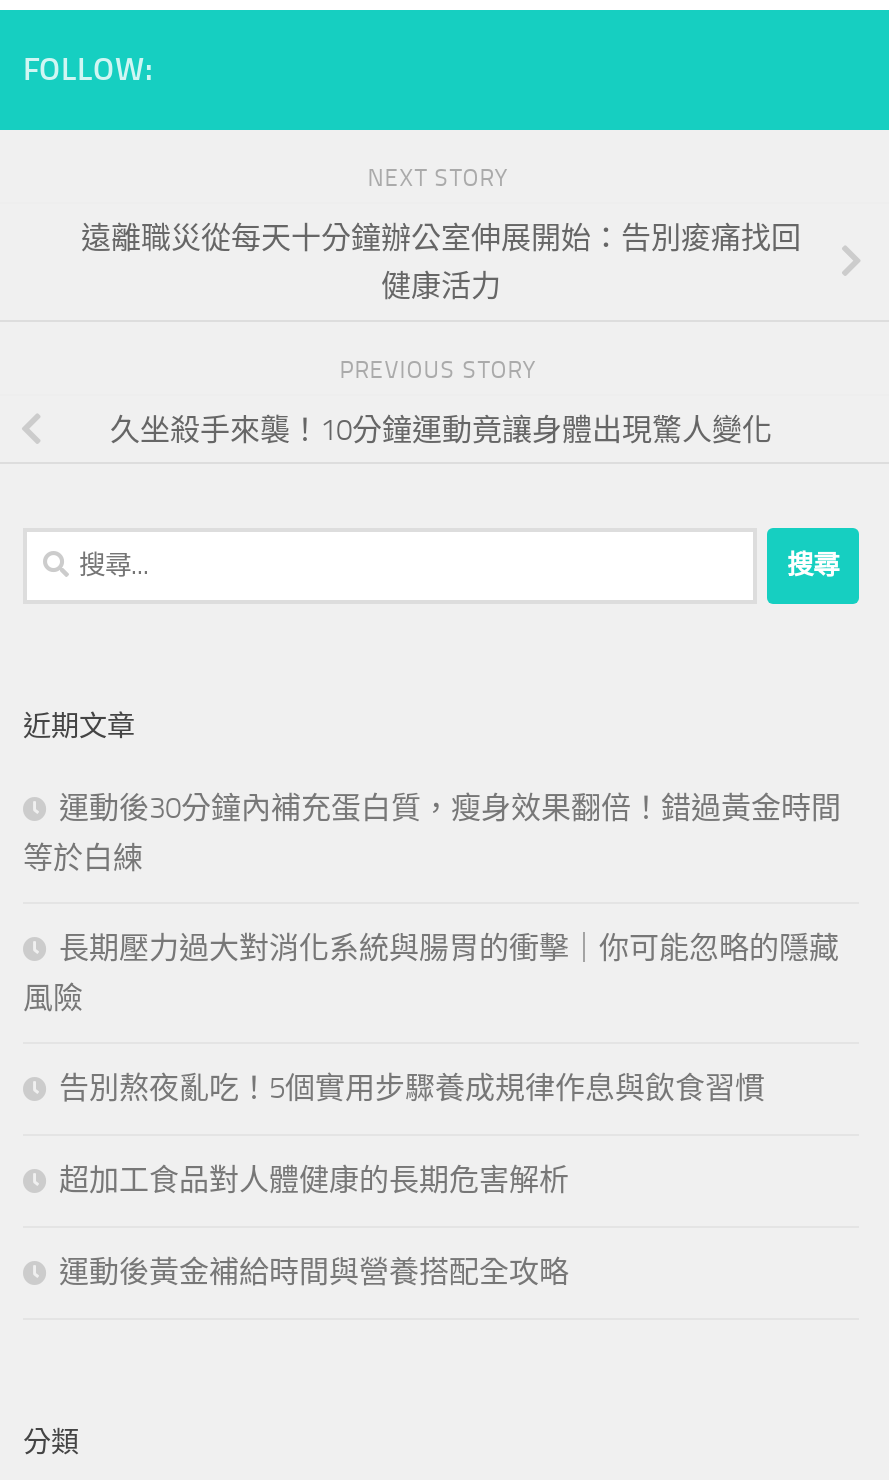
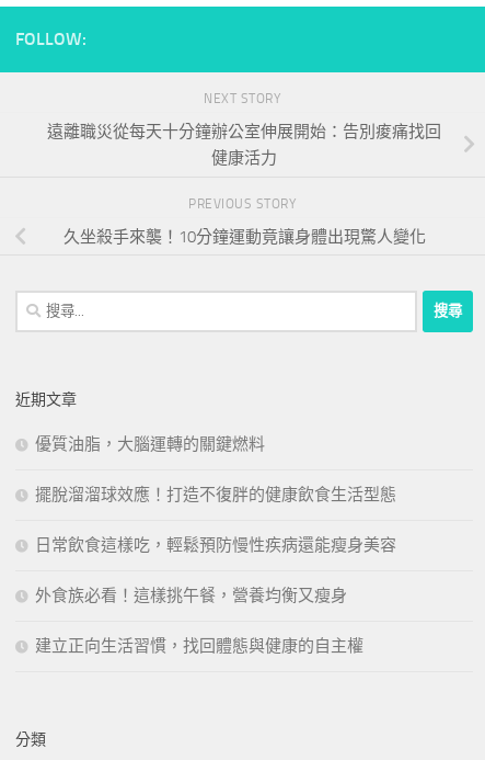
[23,789,841,875] 運動後30分鐘內補充蛋白質，瘦身效果翻倍！錯過黃金時間 | 等於白練 -> [35,434,265,454] 優質油脂，大腦運轉的關鍵燃料
[23,929,839,1015] 長期壓力過大對消化系統與腸胃的衝擊｜你可能忽略的隱藏 | 風險 -> [35,484,396,504] 擺脫溜溜球效應！打造不復胖的健康飲食生活型態
[59,1069,765,1105] 告別熬夜亂吃！5個實用步驟養成規律作息與飲食習慣 -> [35,535,396,555] 日常飲食這樣吃，輕鬆預防慢性疾病還能瘦身美容
[59,1161,569,1197] 超加工食品對人體健康的長期危害解析 -> [35,585,347,605] 外食族必看！這樣挑午餐，營養均衡又瘦身
[59,1253,569,1289] 運動後黃金補給時間與營養搭配全攻略 -> [35,636,363,655] 建立正向生活習慣，找回體態與健康的自主權

